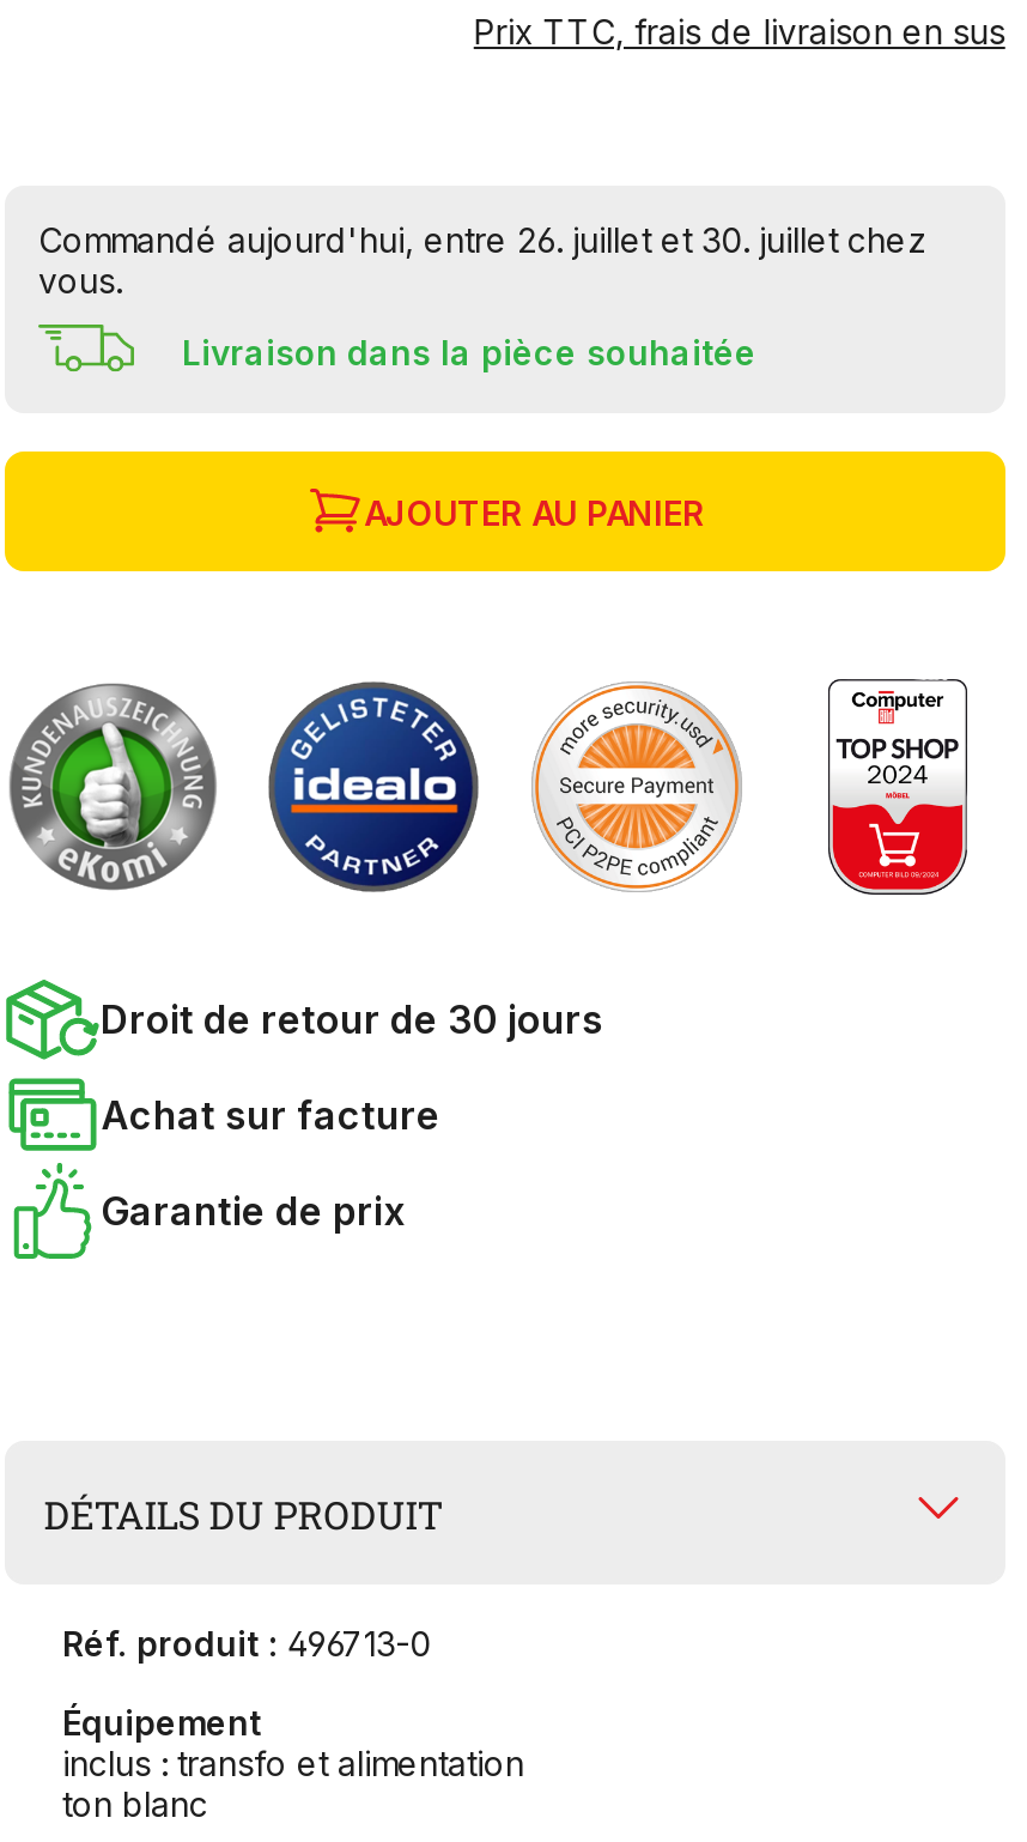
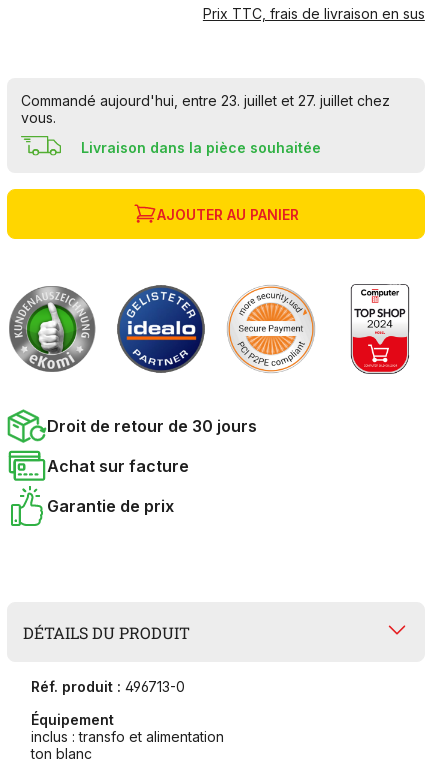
[38,219,926,260] Commandé aujourd'hui, entre 26. juillet et 30. juillet chez -> [21,92,390,109] Commandé aujourd'hui, entre 23. juillet et 27. juillet chez

